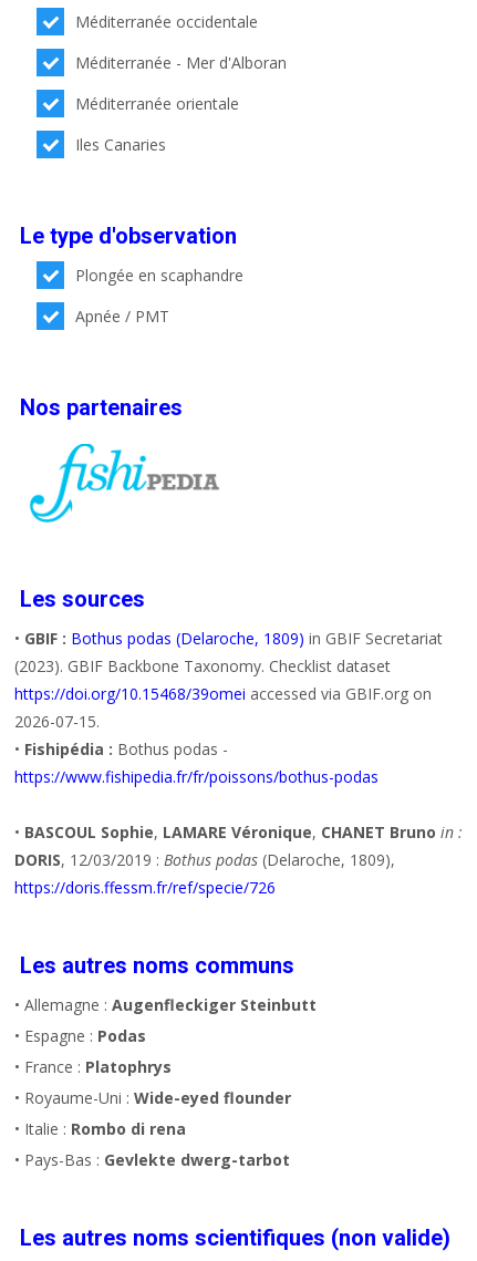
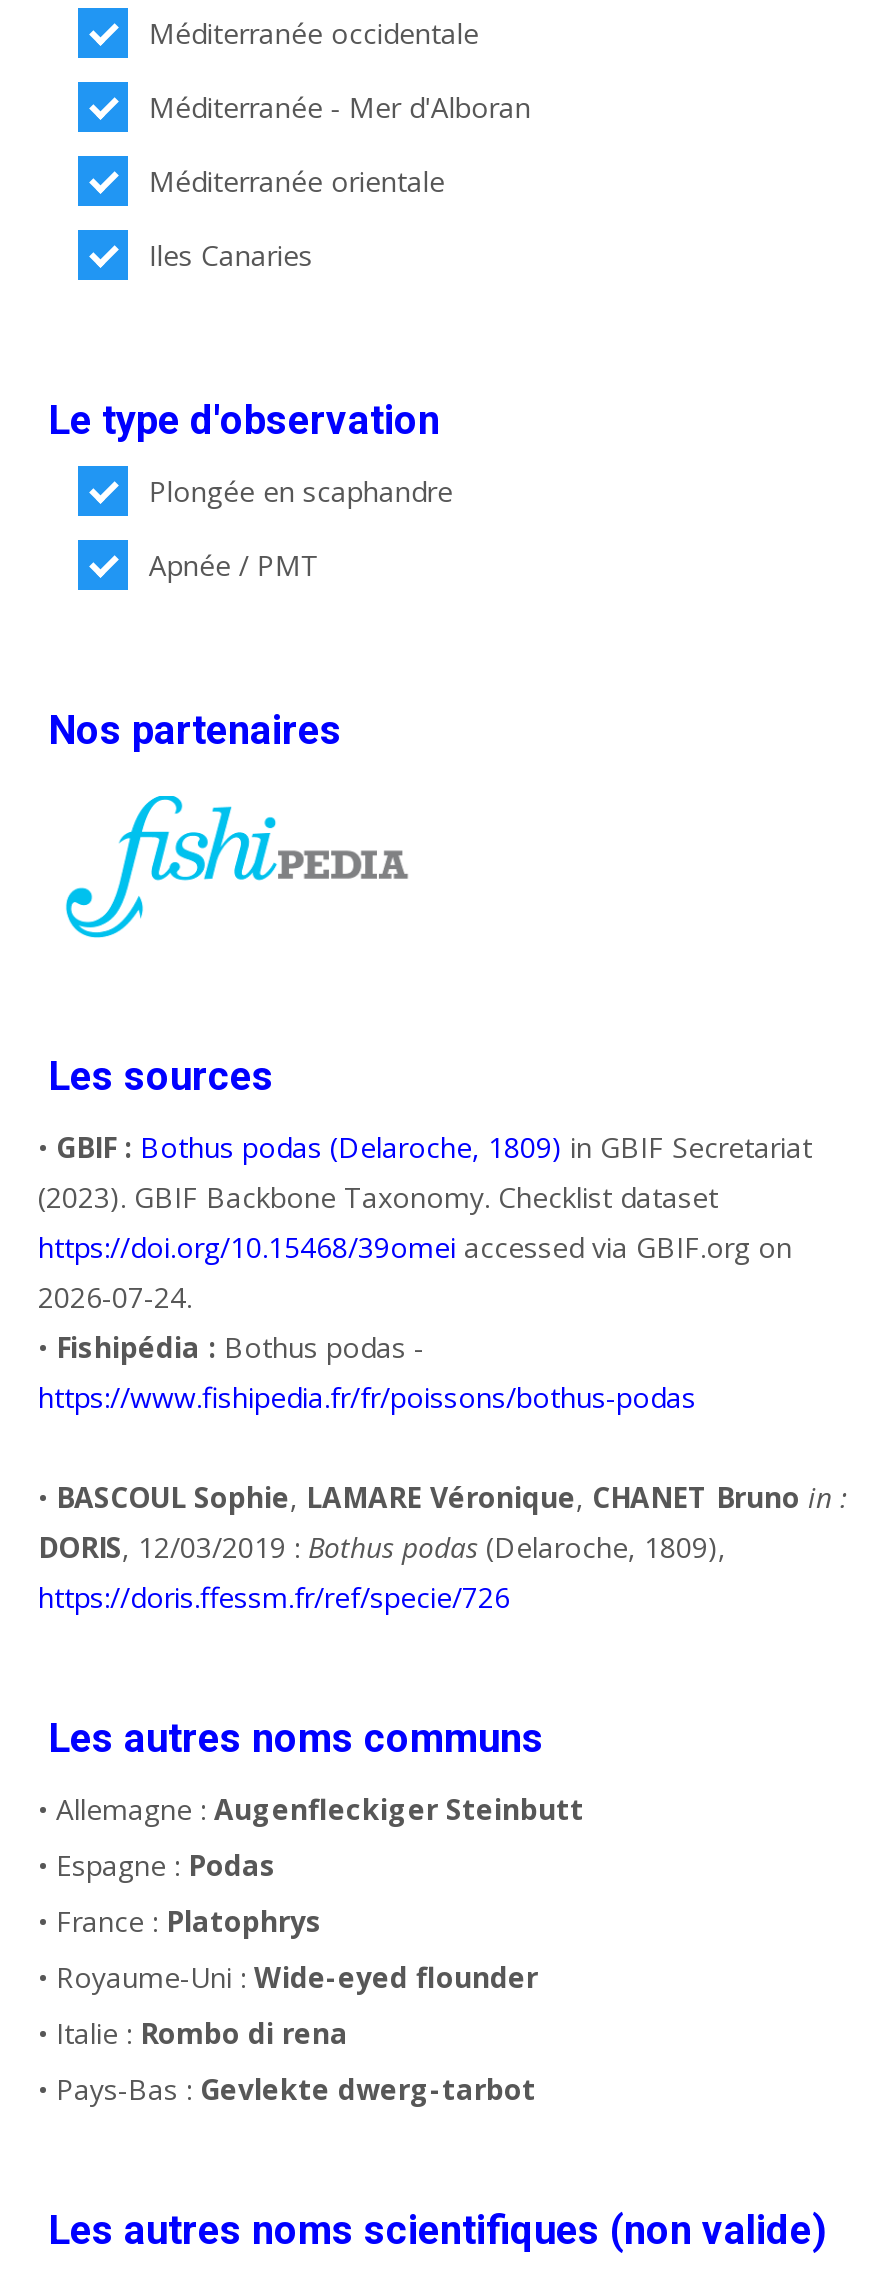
[14,711,100,732] 2026-07-15. -> [38,1278,192,1316] 2026-07-24.

